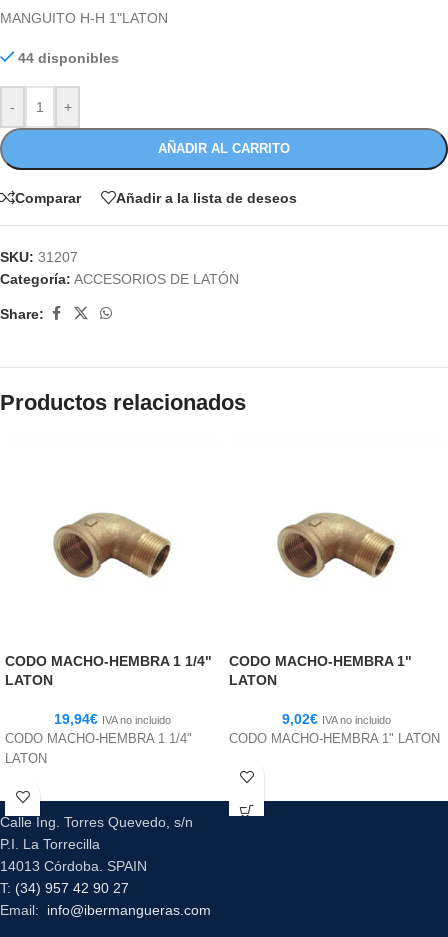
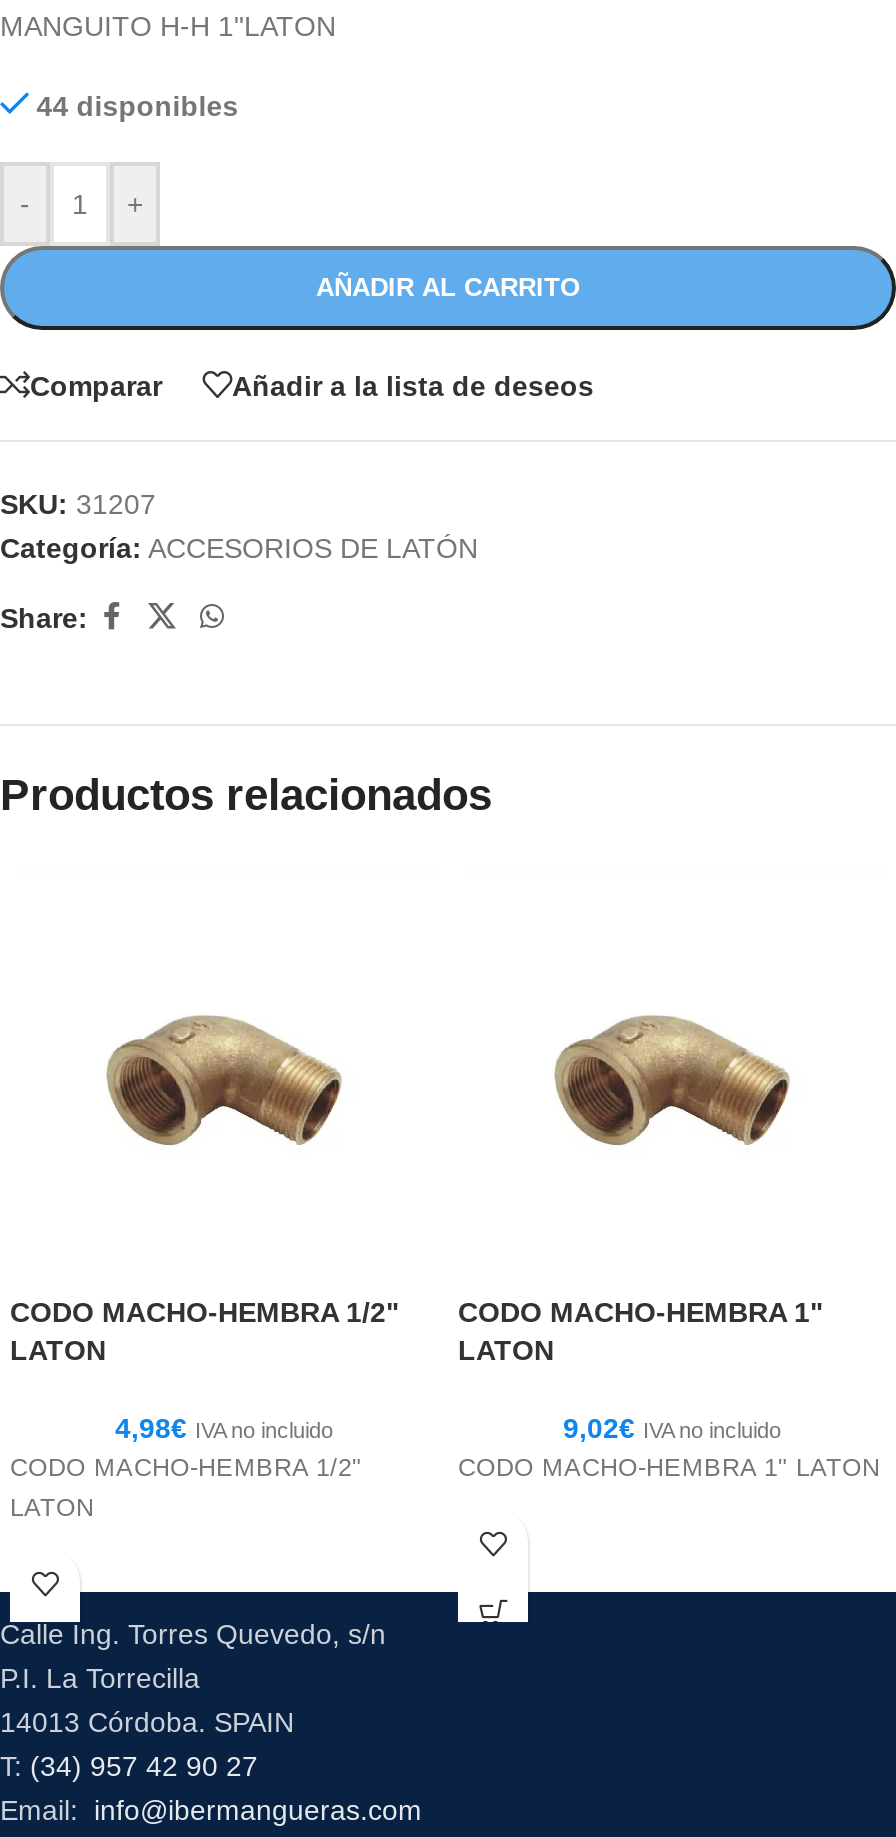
[5,653,212,669] CODO MACHO-HEMBRA 1 1/4" -> [10,1296,400,1328] CODO MACHO-HEMBRA 1/2"
[5,711,192,746] 19,94€ IVA no incluido | CODO MACHO-HEMBRA 1 1/4" -> [10,1412,362,1482] 4,98€ IVA no incluido | CODO MACHO-HEMBRA 1/2"

